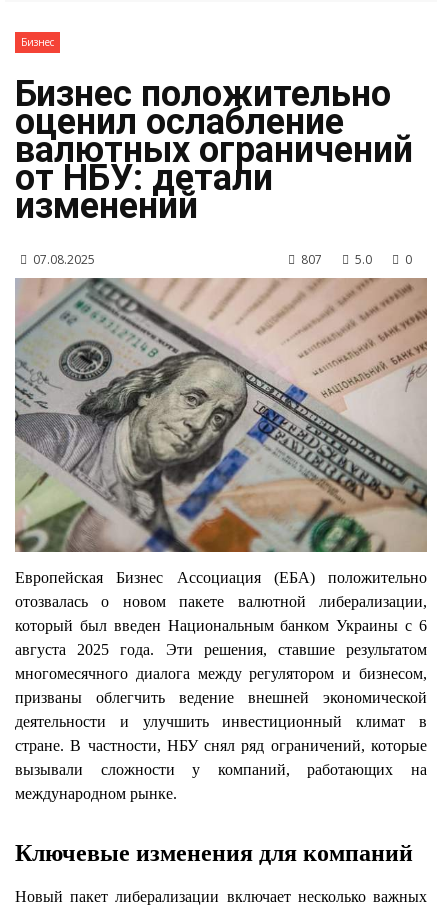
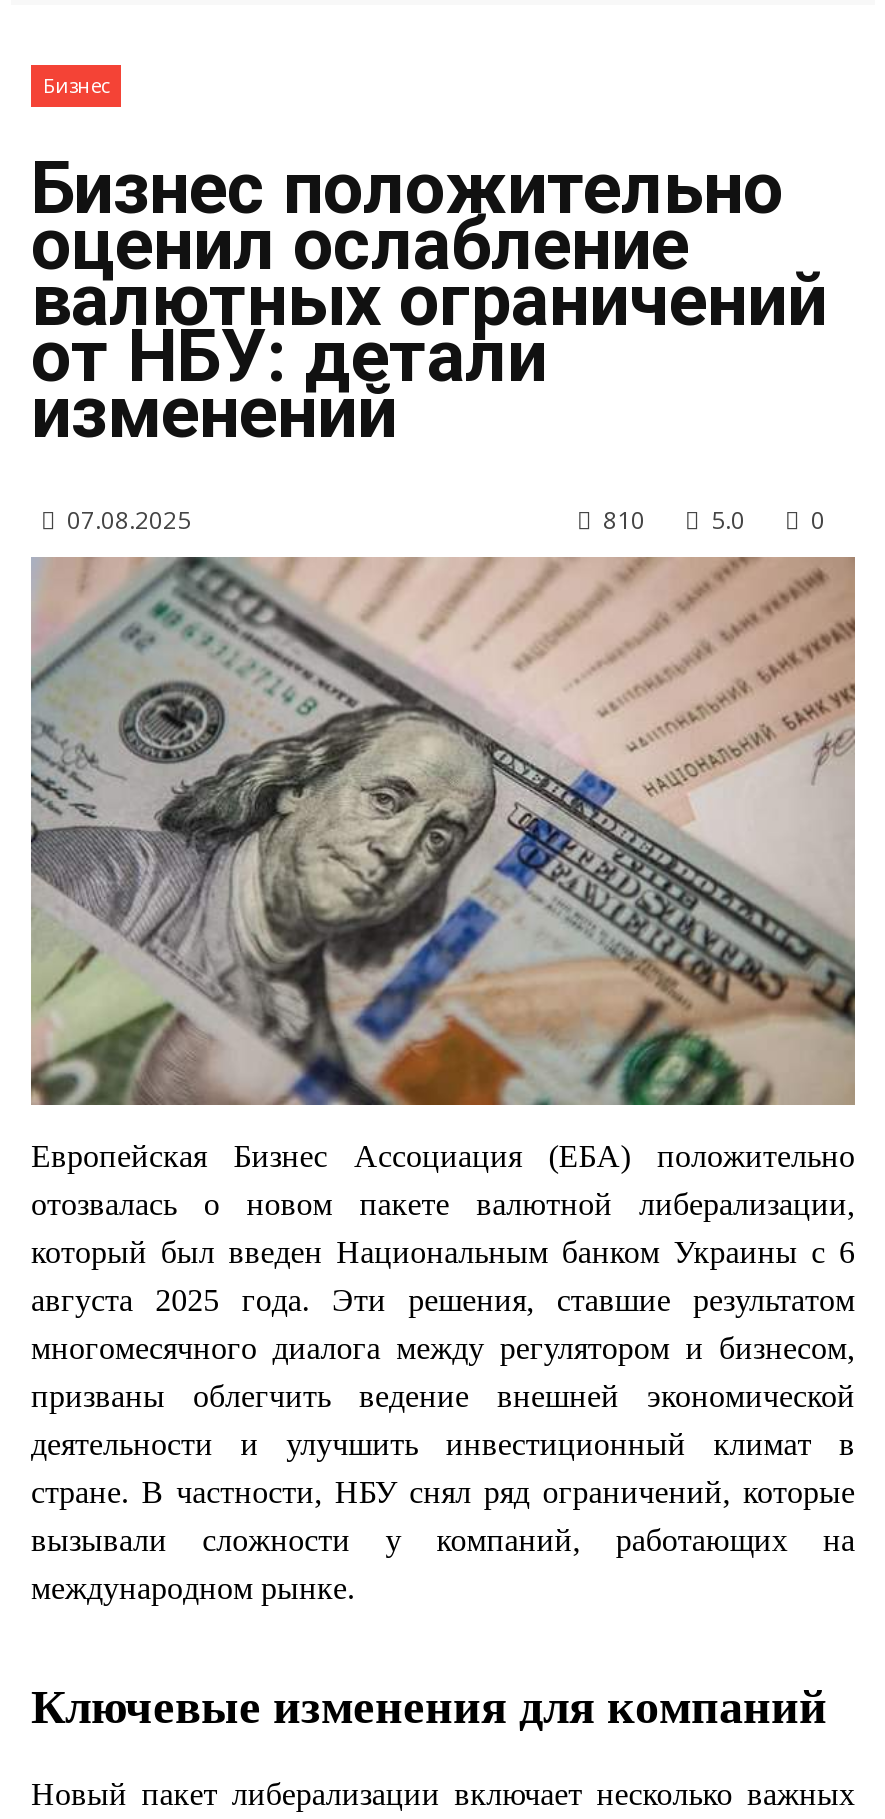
[298,251,412,268] 807 5.0 0 -> [597,503,825,537] 810 5.0 0

